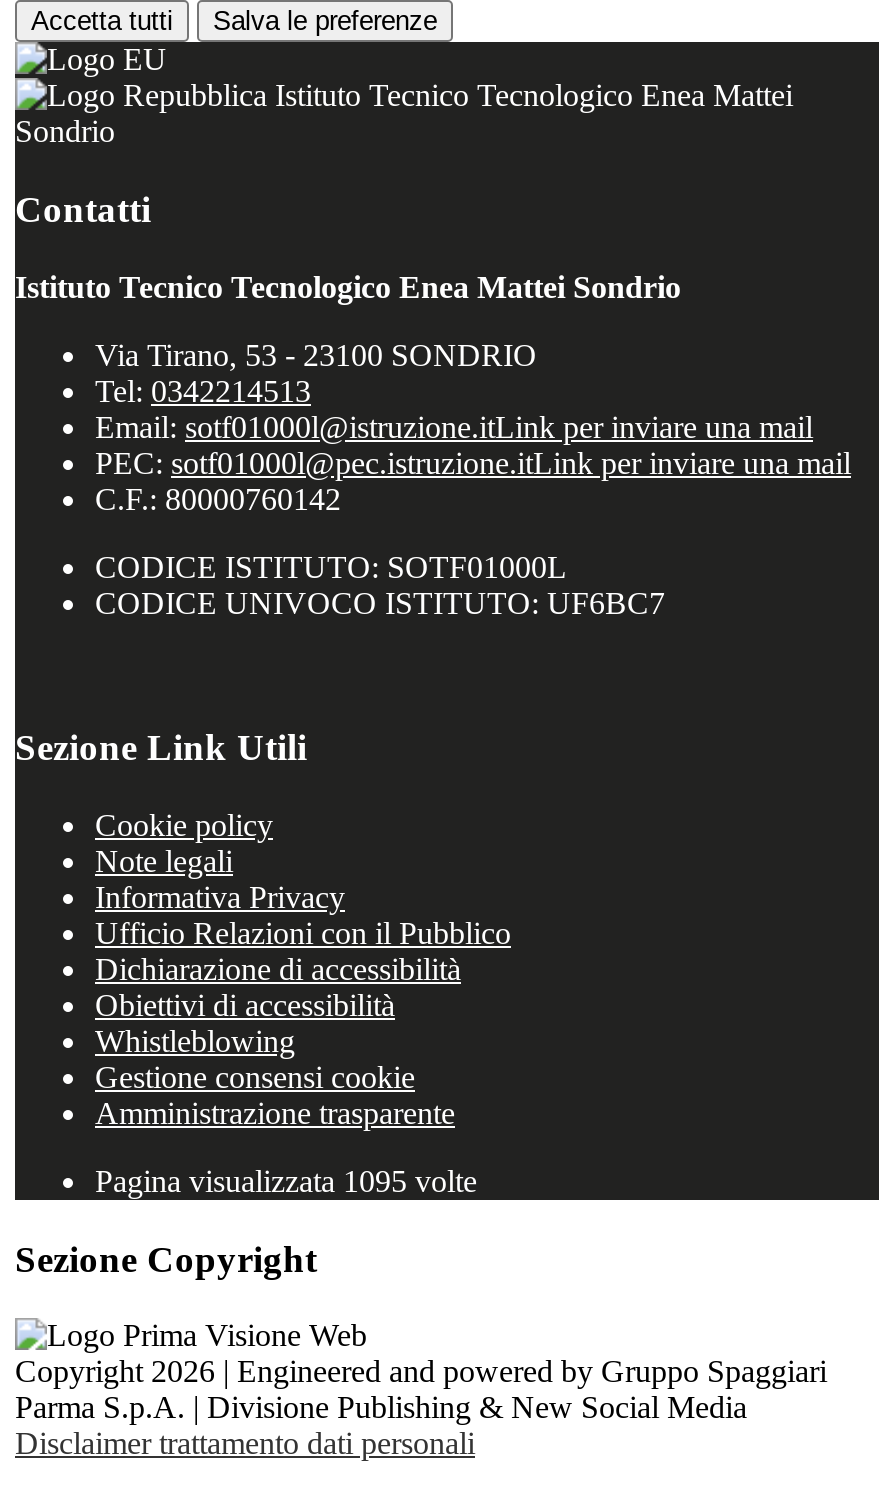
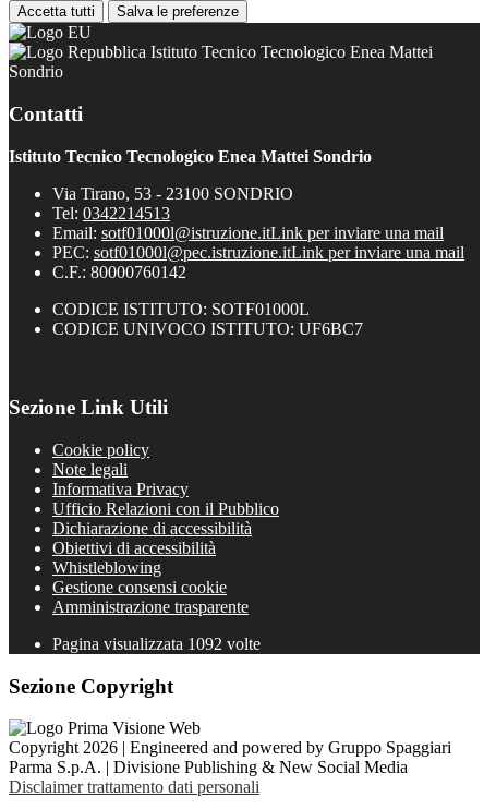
[95,1164,477,1198] Pagina visualizzata 1095 volte -> [52,635,261,653] Pagina visualizzata 1092 volte

